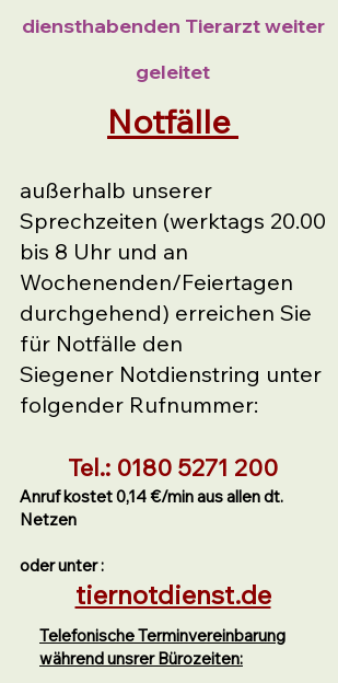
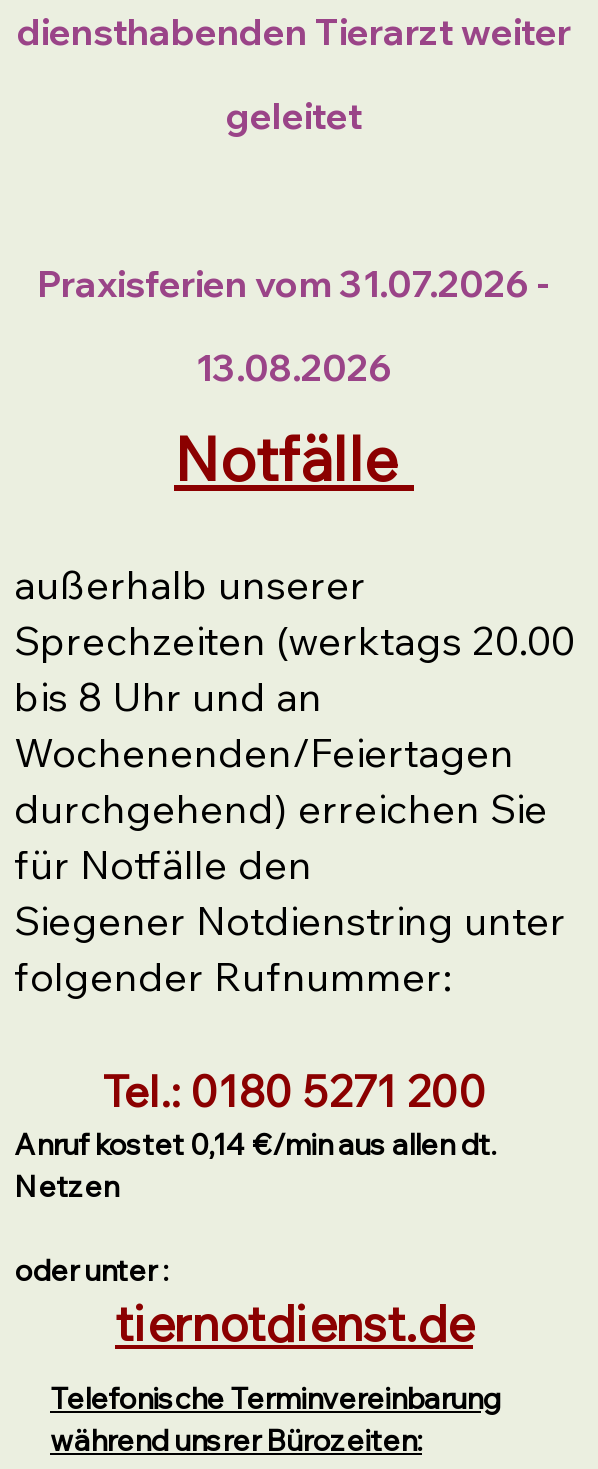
none -> [37,261,551,391] Praxisferien vom 31.07.2026 - | 13.08.2026

